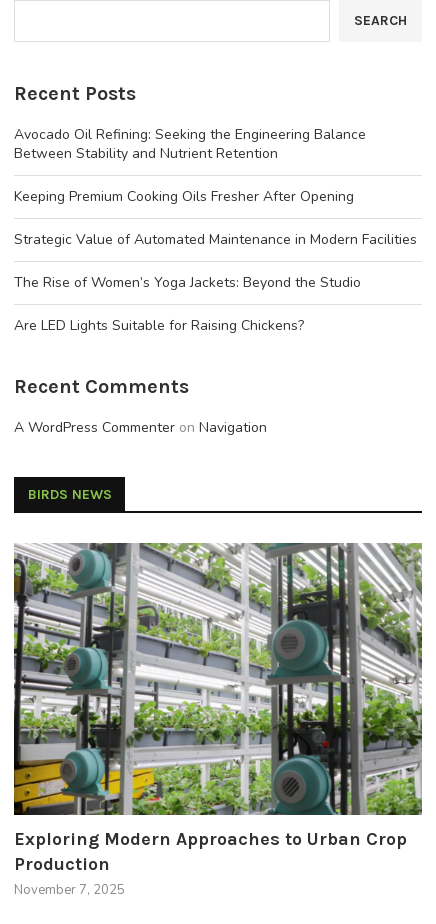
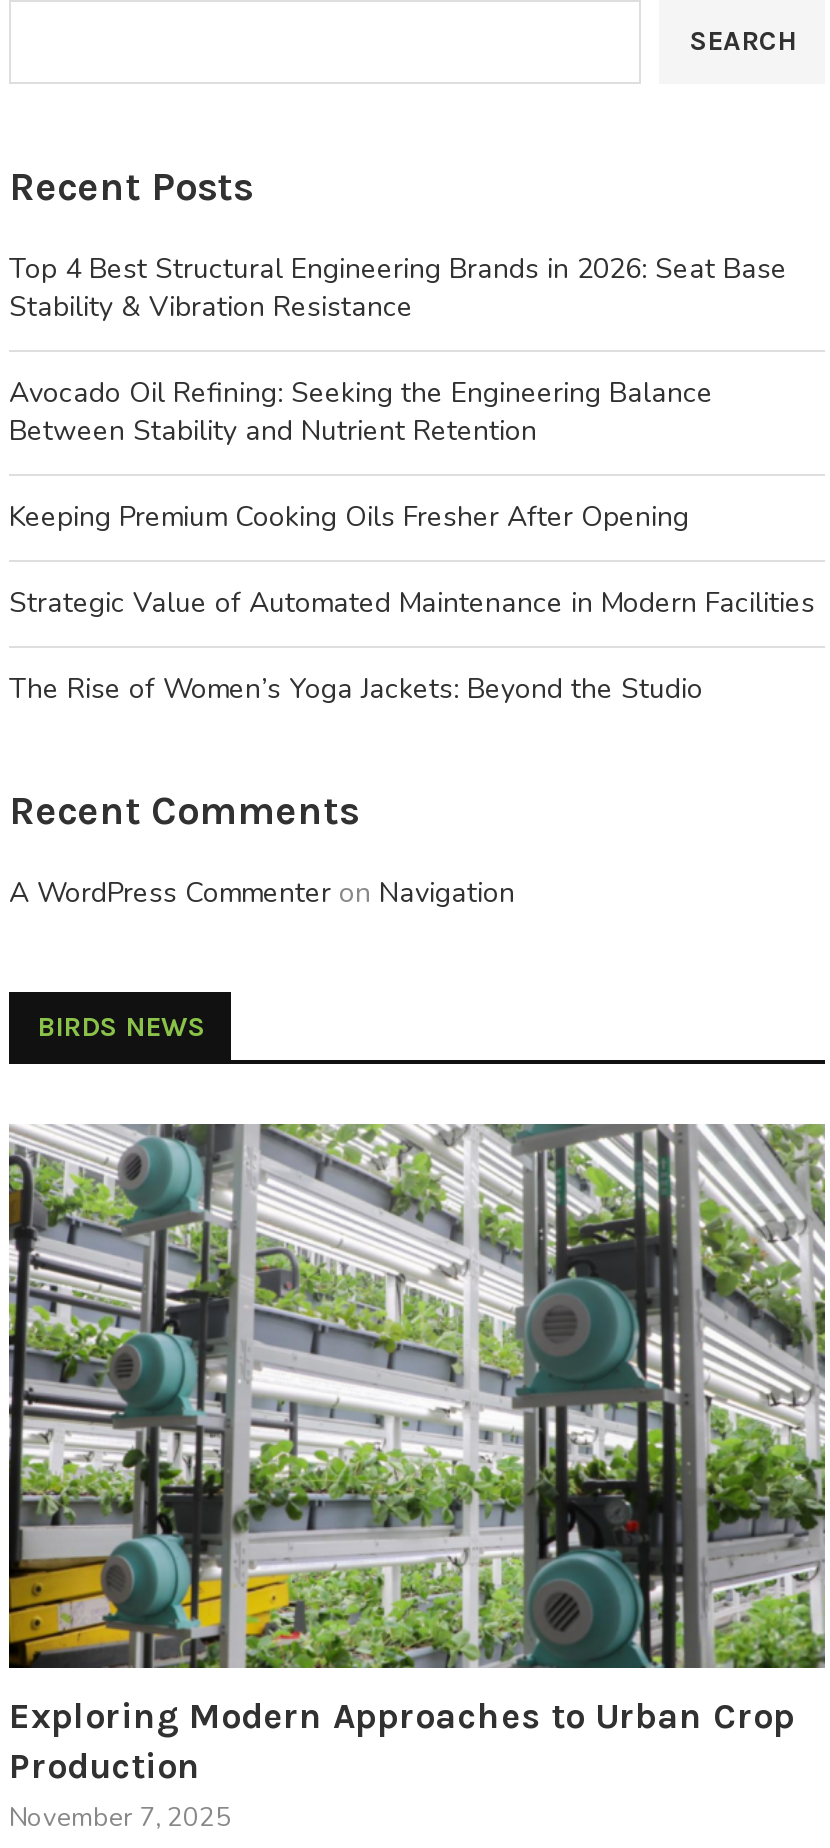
none -> [9,250,787,326] Top 4 Best Structural Engineering Brands in 2026: Seat Base | Stability & Vibration Resistance
moved [14,125,417,292] -> [9,374,815,708]: Avocado Oil Refining: Seeking the Engineering Balance | Between Stability and Nutrient Retention | Keeping Premium Cooking Oils Fresher After Opening | Strategic Value of Automated Maintenance in Modern Facilities | The Rise of Women’s Yoga Jackets: Beyond the Studio
[14,316,304,335] Are LED Lights Suitable for Raising Chickens? -> none

